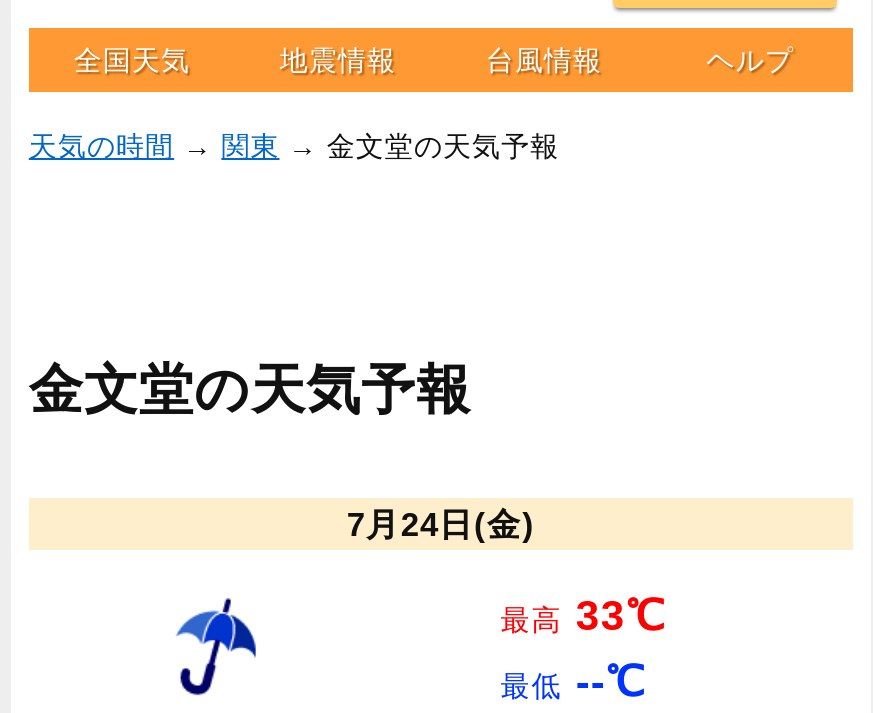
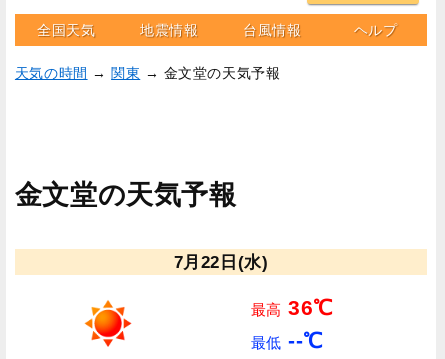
[347,506,535,542] 7月24日(金) -> [174,253,268,271] 7月22日(水)
[169,596,261,698] [image] -> [84,299,132,348] [image]
[500,592,665,638] 最高33℃ -> [251,296,333,319] 最高36℃

